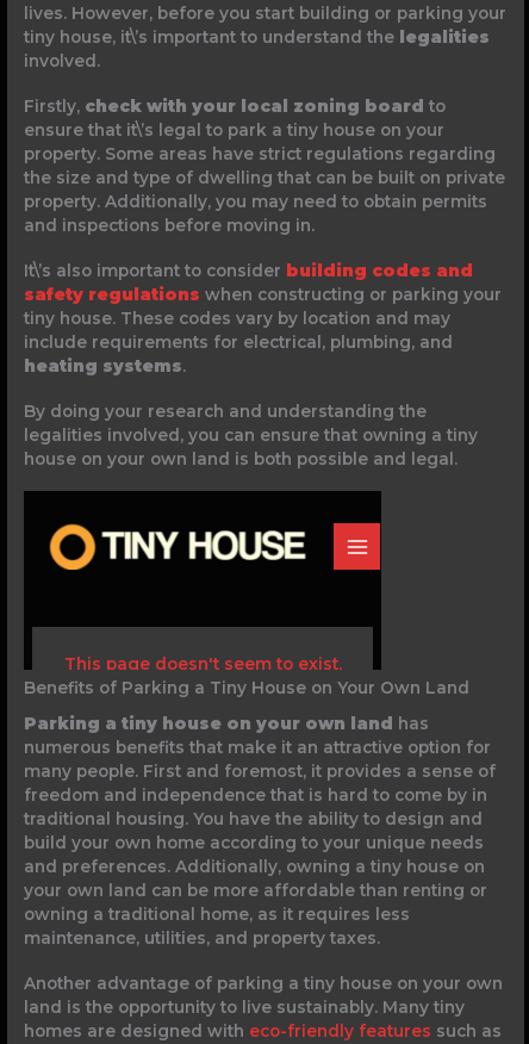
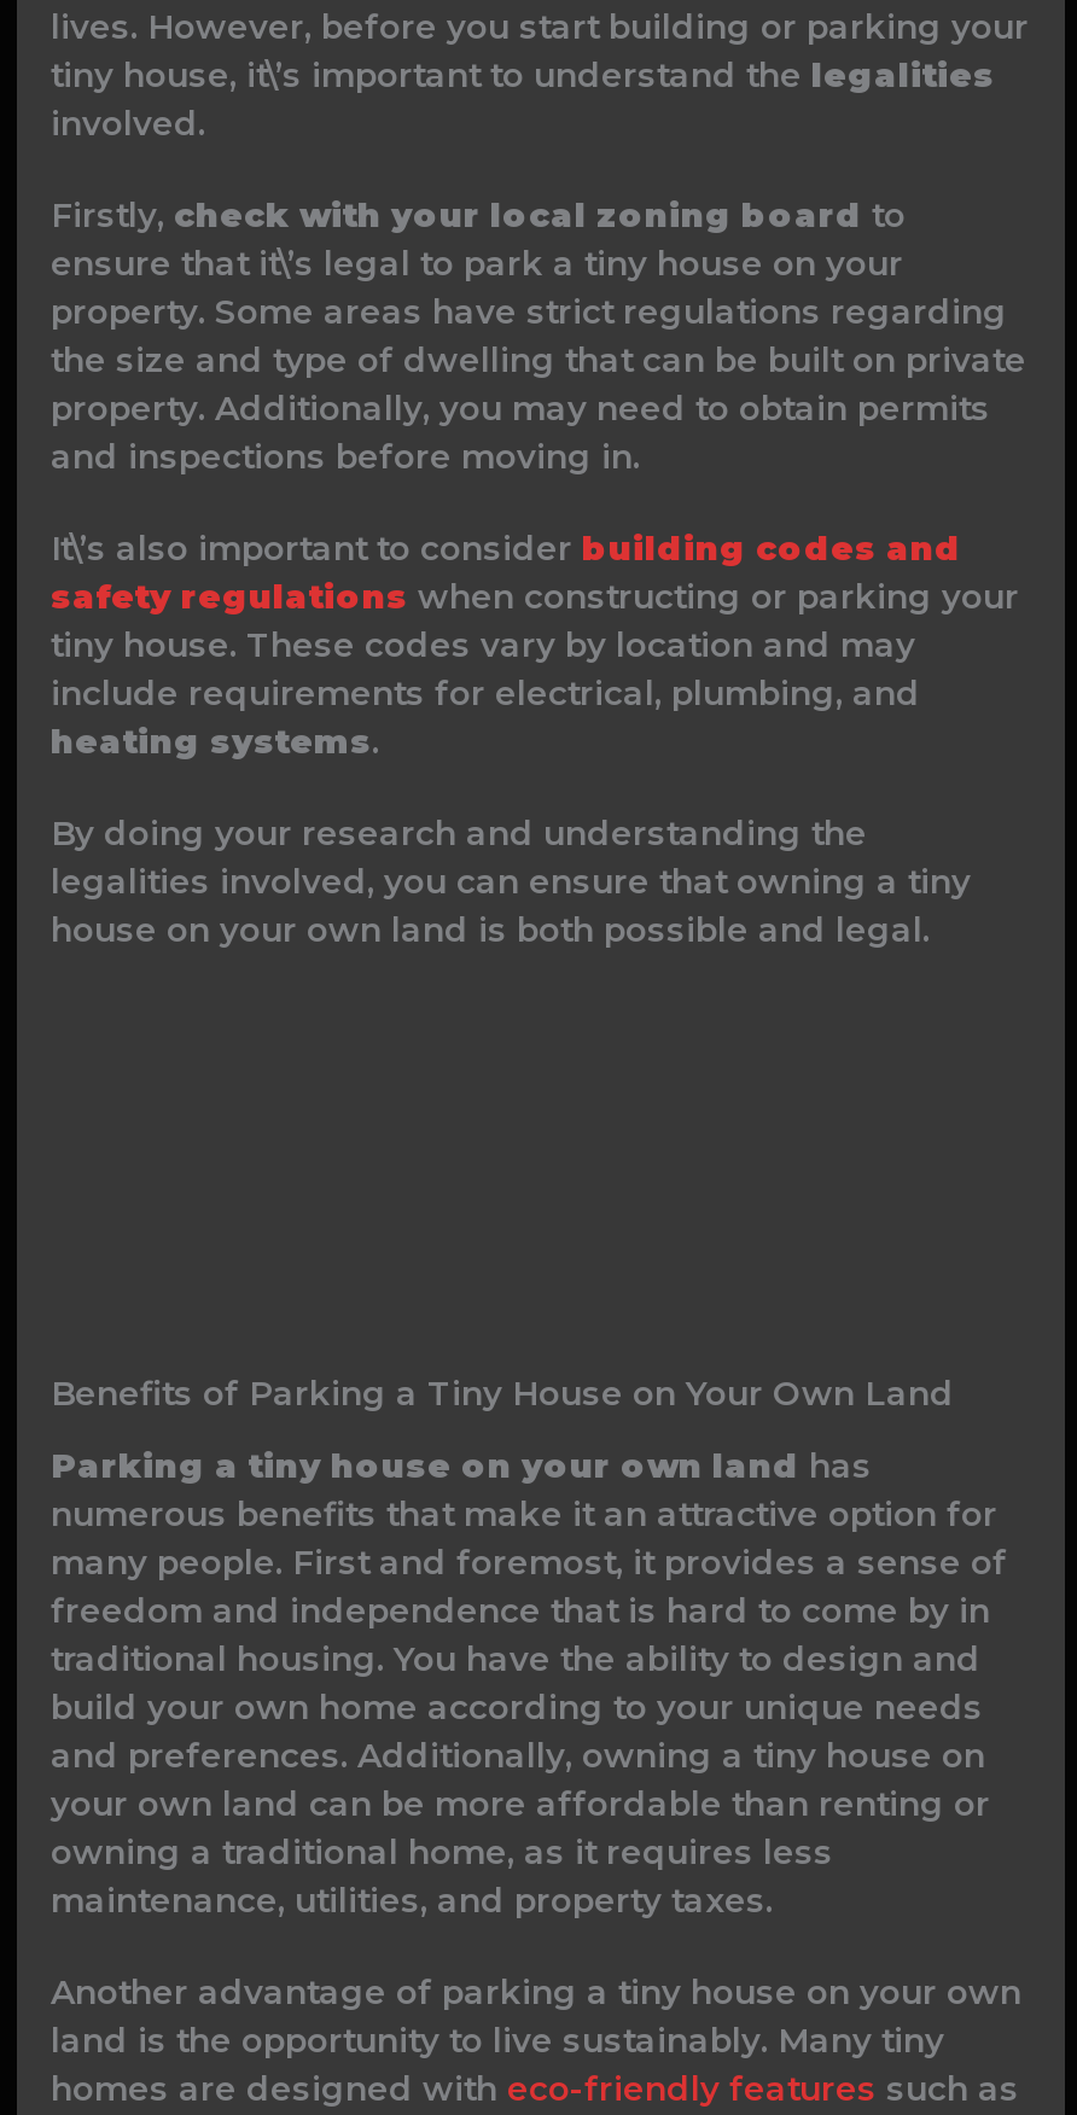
[24,491,381,671] [image] -> none

